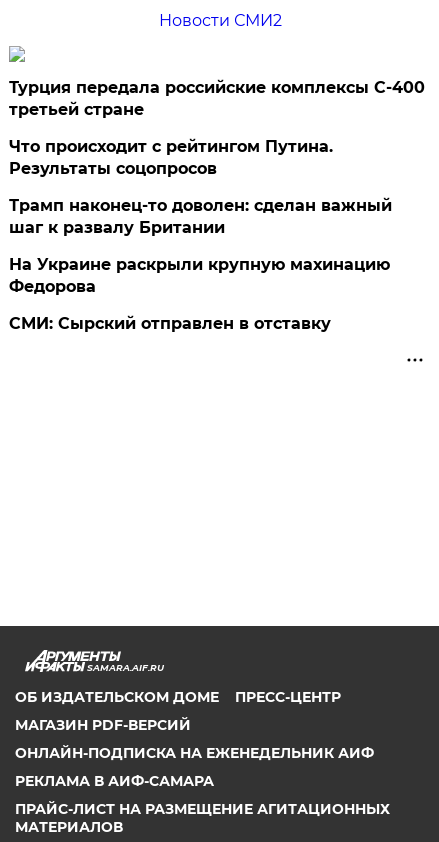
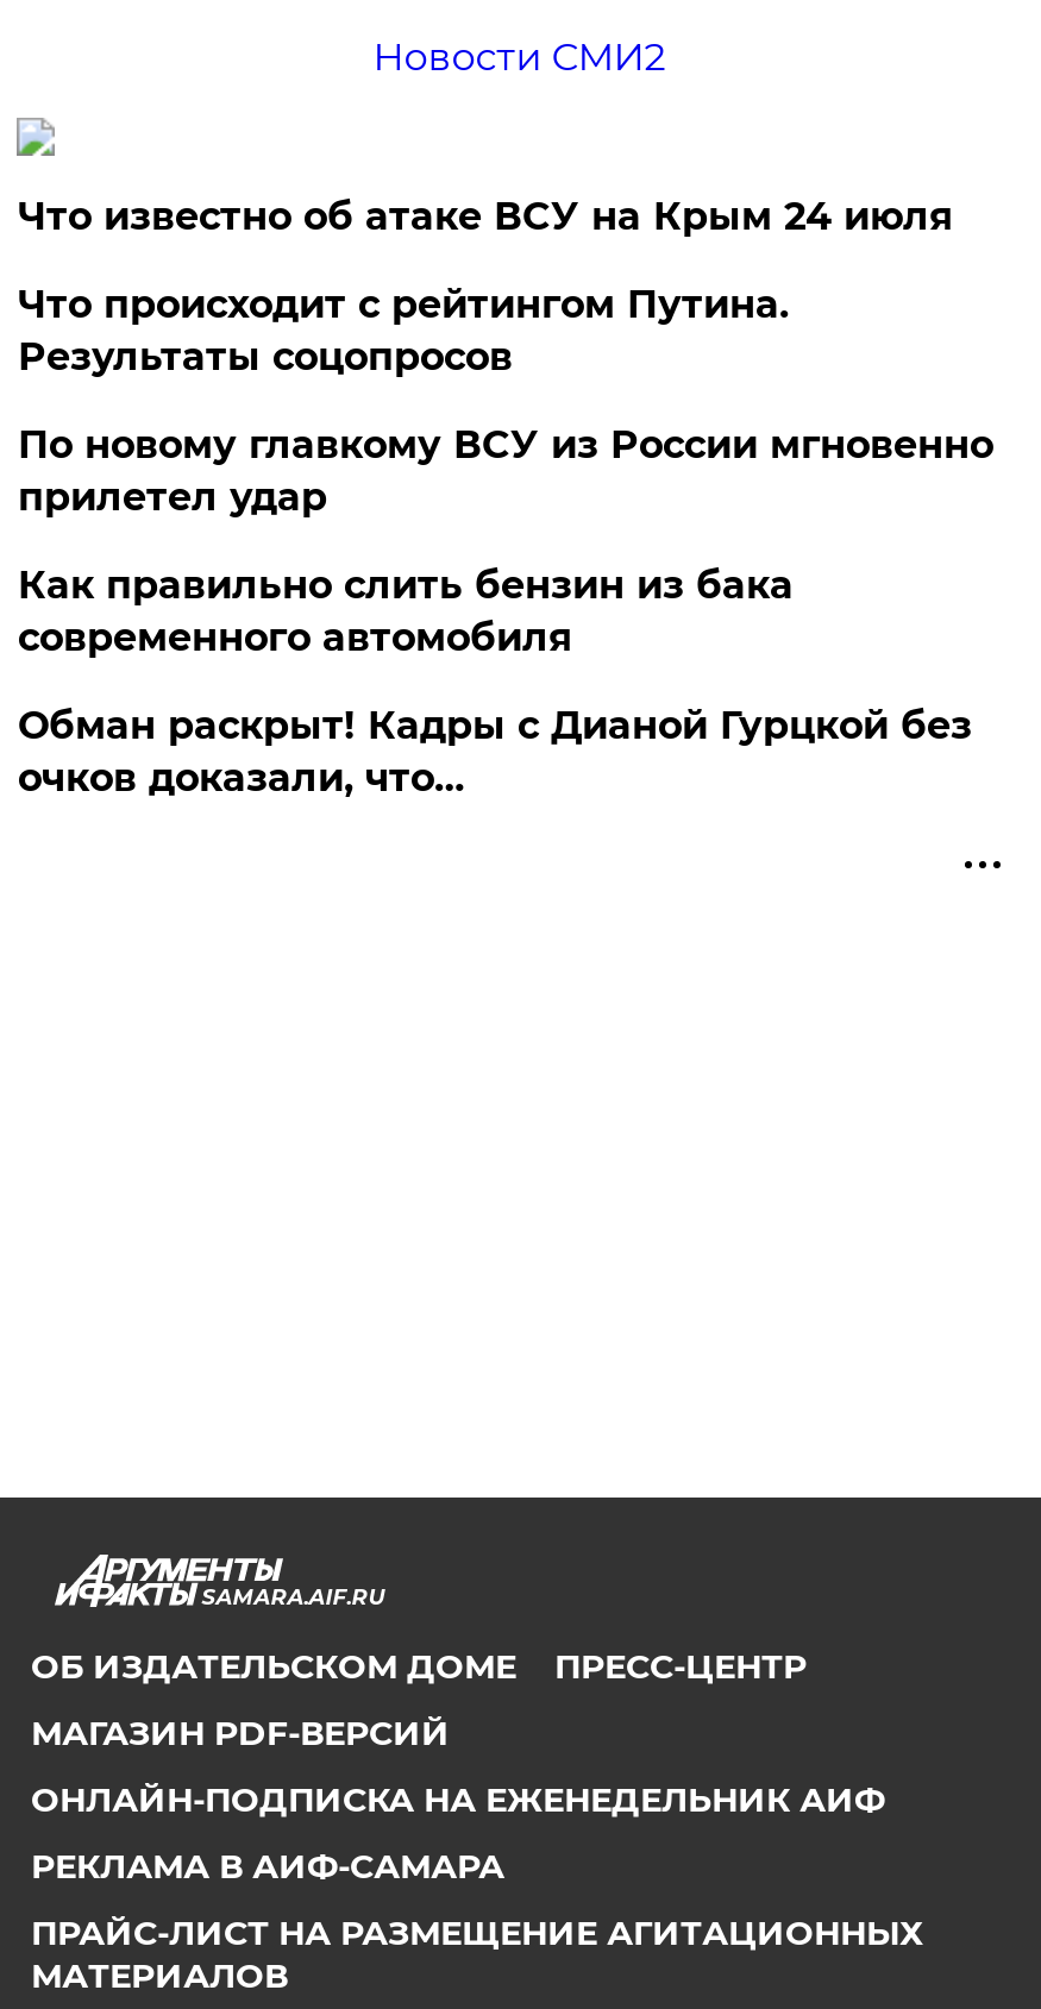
[9,78,425,119] Турция передала российские комплексы С-400 | третьей стране -> [18,194,953,239] Что известно об атаке ВСУ на Крым 24 июля
moved [9,137,333,178] -> [18,282,789,379]: Что происходит с рейтингом Путина. | Результаты соцопросов
[9,196,392,237] Трамп наконец-то доволен: сделан важный | шаг к развалу Британии -> [18,422,993,520] По новому главкому ВСУ из России мгновенно | прилетел удар
[9,255,390,296] На Украине раскрыли крупную махинацию | Федорова -> [18,563,793,660] Как правильно слить бензин из бака | современного автомобиля
[9,314,331,333] СМИ: Сырский отправлен в отставку -> [18,703,972,801] Обман раскрыт! Кадры с Дианой Гурцкой без | очков доказали, что…

